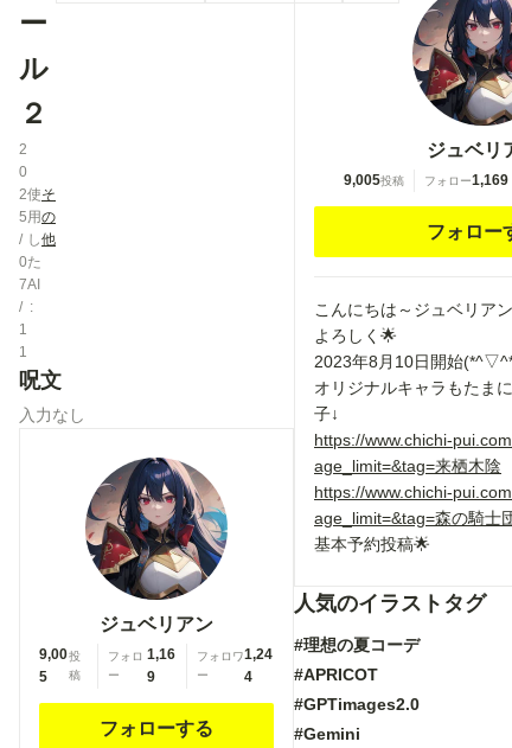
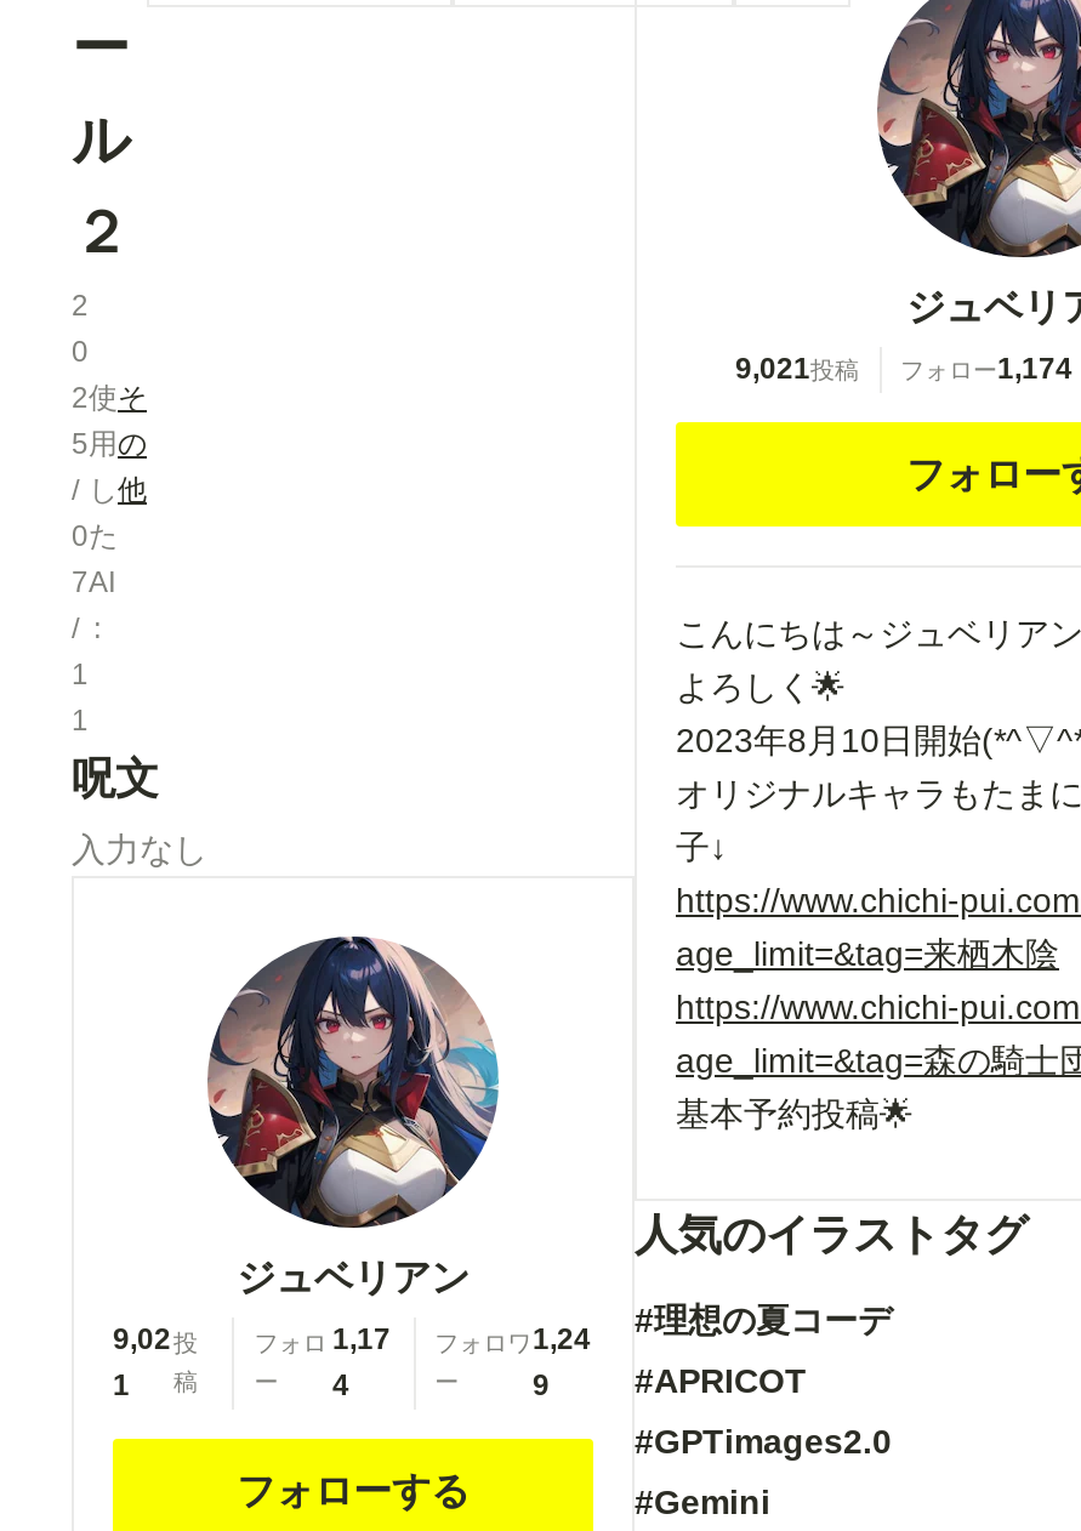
[343,172,404,188] 9,005投稿 -> [735,352,859,386] 9,021投稿
[424,172,508,188] フォロー1,169 -> [900,352,1073,386] フォロー1,174
[108,635,420,663] フォロ 1,16 フォロワ 1,24 #理想の夏コーデ -> [254,1301,892,1356] フォロ 1,17 フォロワ 1,24 #理想の夏コーデ
[39,646,81,663] 9,00 投 -> [113,1322,198,1356] 9,02 投
[39,669,81,685] 5 稿 -> [113,1368,198,1402] 1 稿
[146,669,155,685] 9 -> [332,1368,349,1402] 4
[244,669,252,685] 4 -> [533,1368,550,1402] 9

